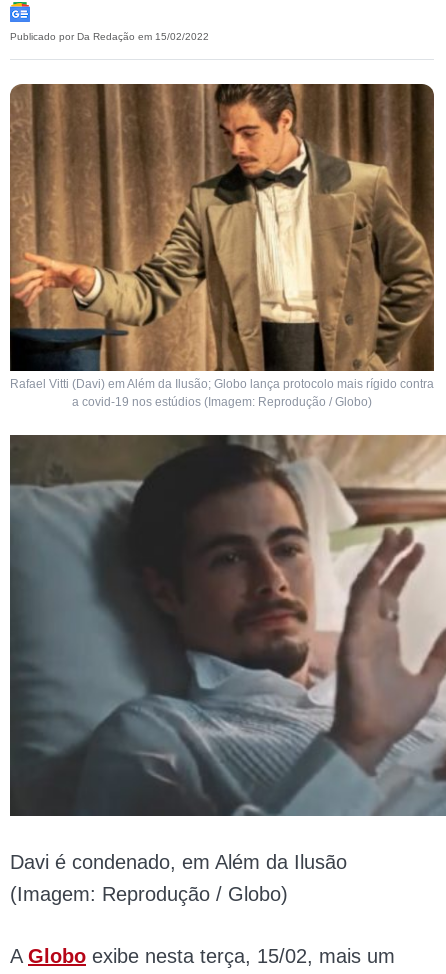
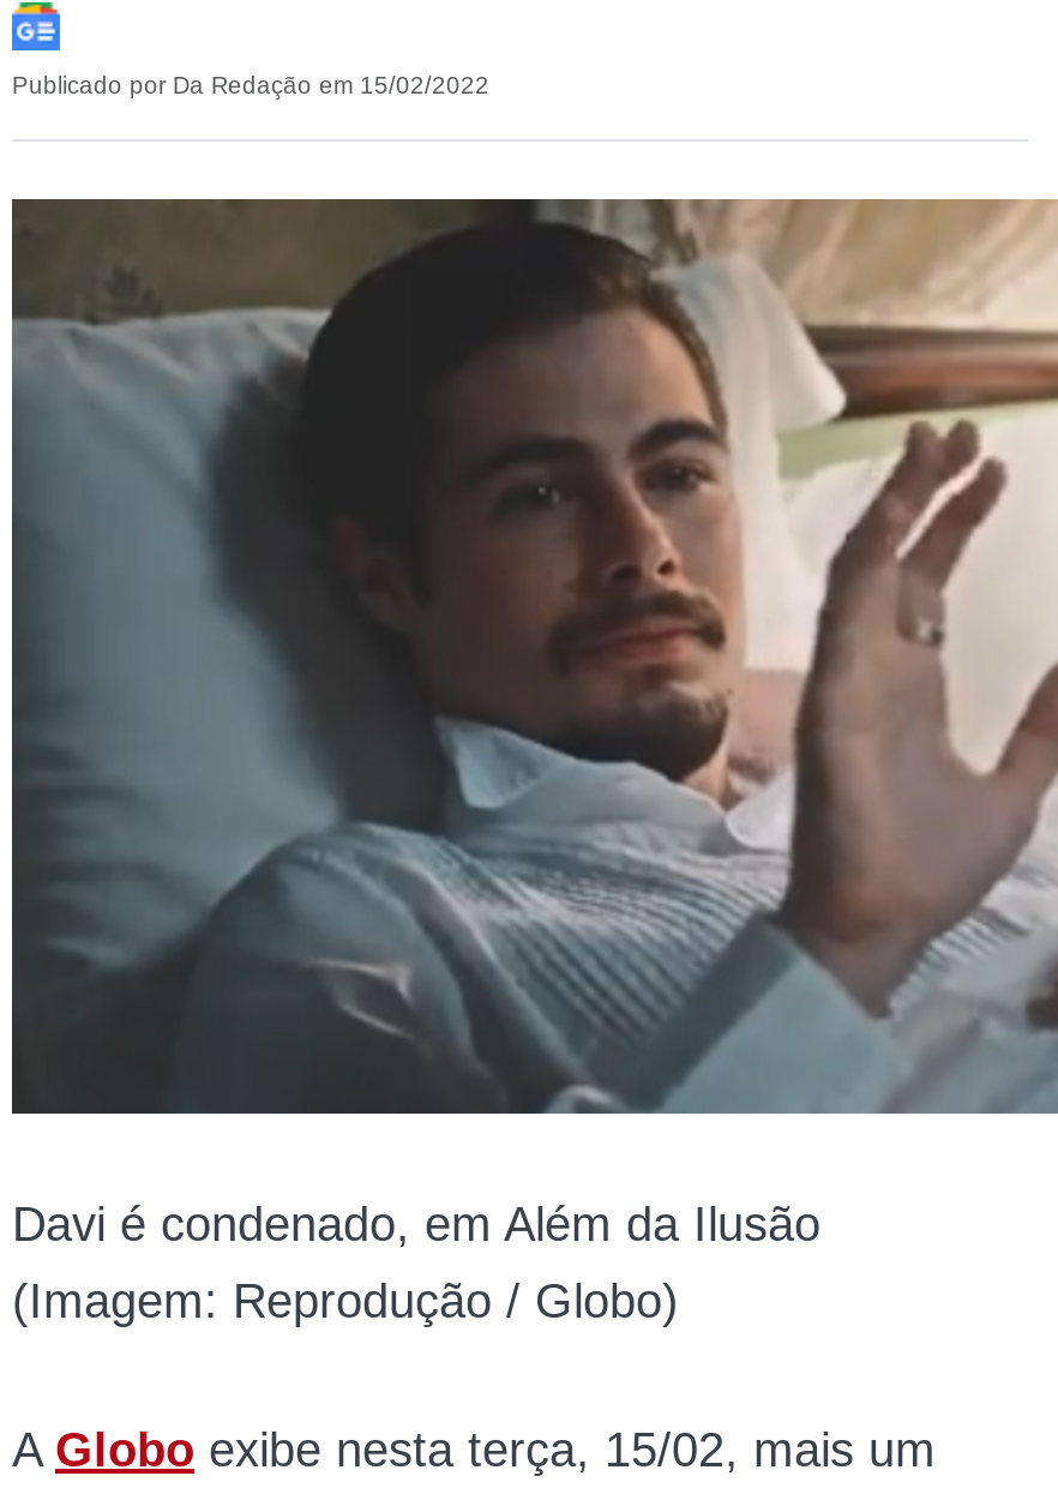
[9,83,435,409] [image] | Rafael Vitti (Davi) em Além da Ilusão; Globo lança protocolo mais rígido contra | a covid-19 nos estúdios (Imagem: Reprodução / Globo) -> none

